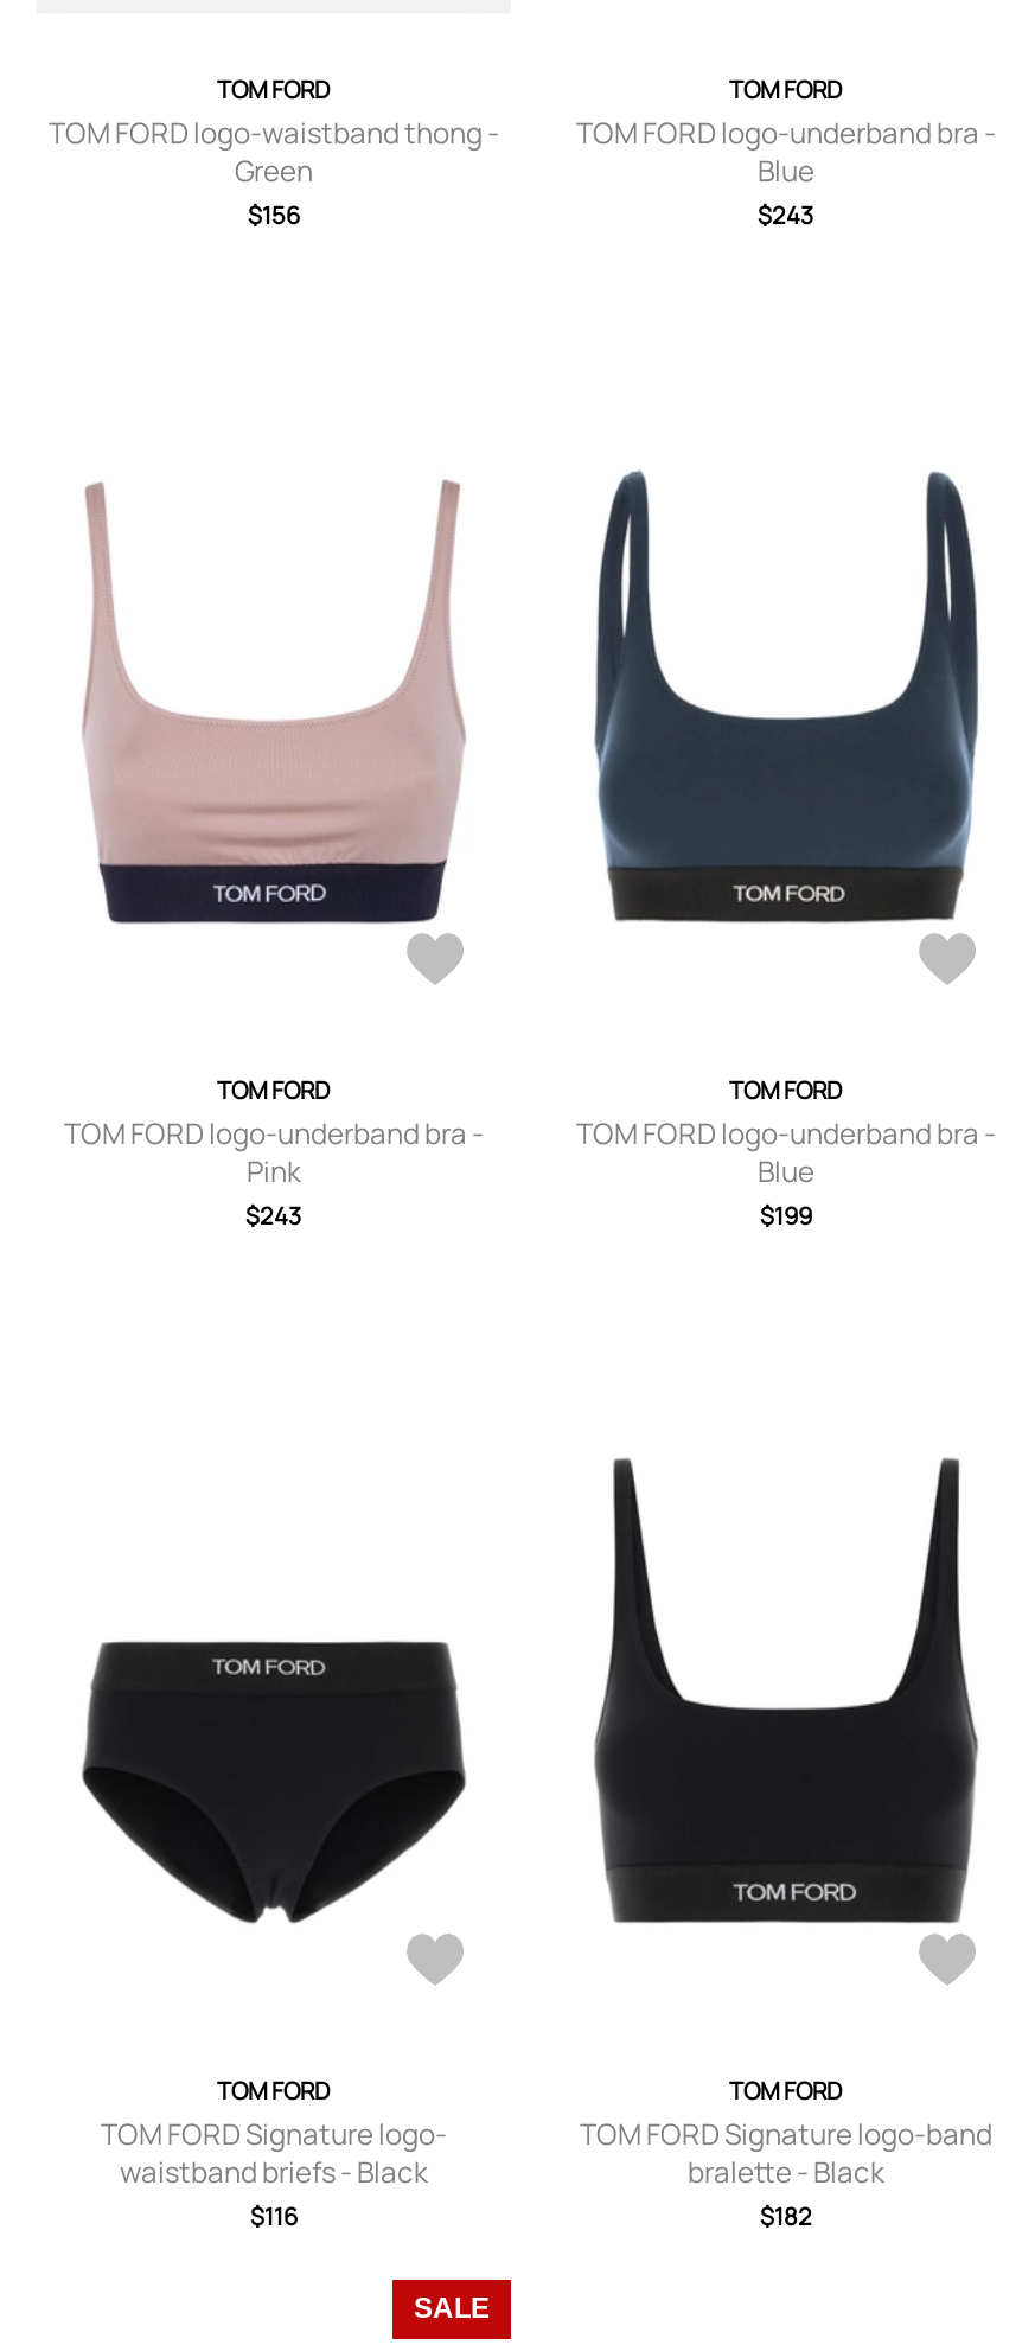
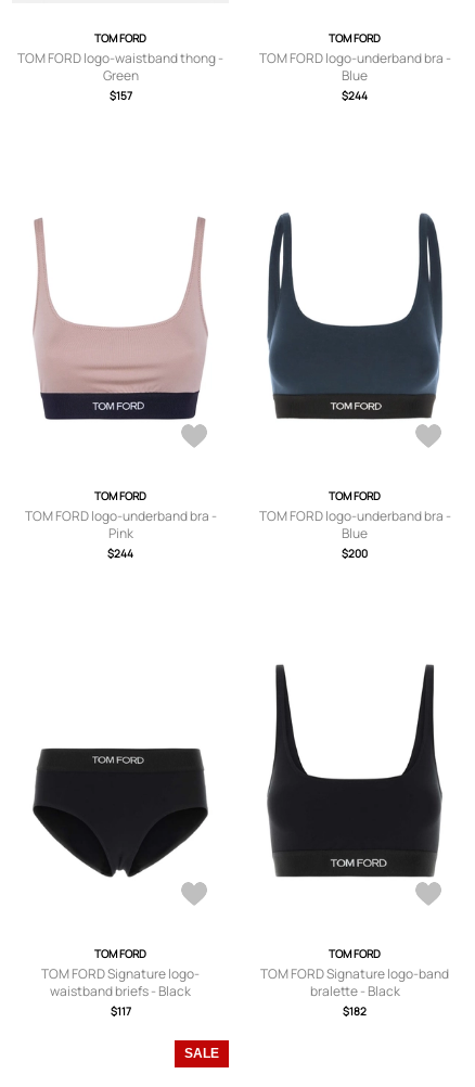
[248,198,300,231] $156 -> [109,88,132,103] $157
[758,198,814,231] $243 -> [342,88,368,103] $244
[245,1199,302,1232] $243 -> [107,546,133,561] $244
[760,1199,812,1232] $199 -> [342,546,368,561] $200
[250,2199,298,2232] $116 -> [110,1003,131,1019] $117

